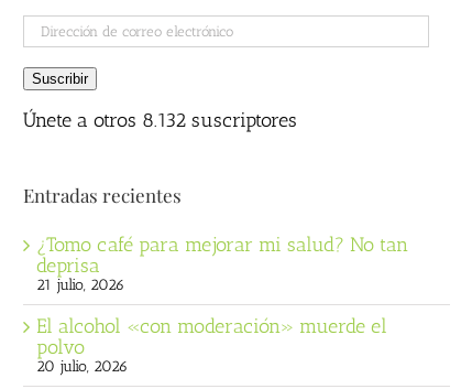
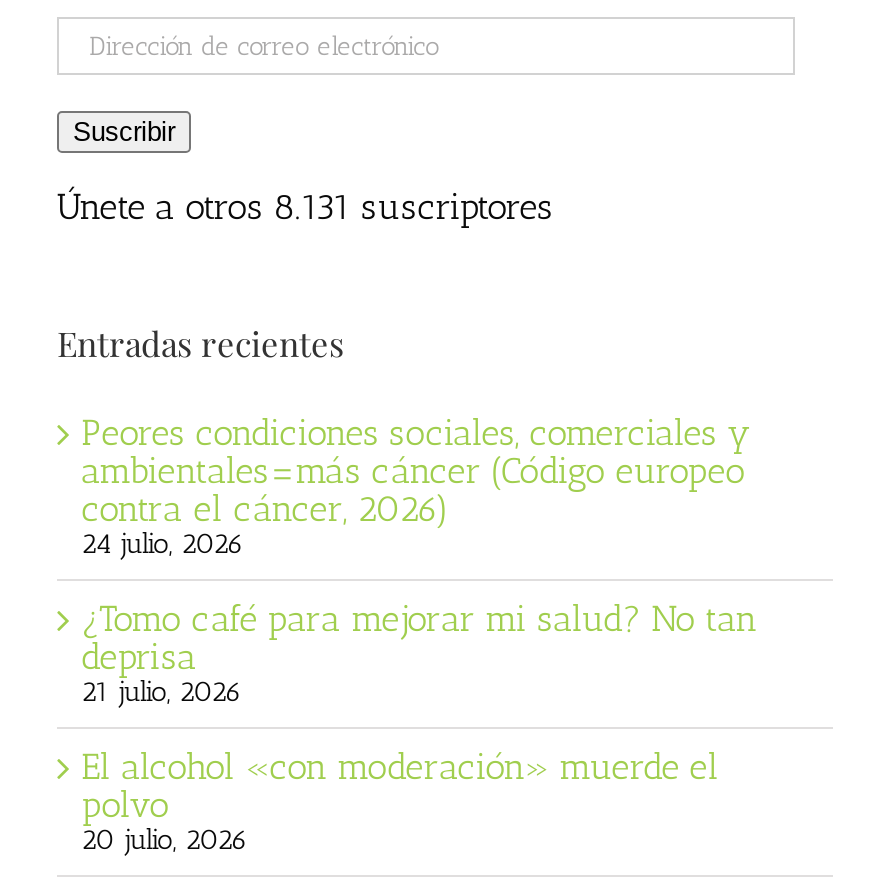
[23,108,297,132] Únete a otros 8.132 suscriptores -> [57,185,553,229] Únete a otros 8.131 suscriptores
none -> [81,411,751,561] Peores condiciones sociales, comerciales y | ambientales=más cáncer (Código europeo | contra el cáncer, 2026) | 24 julio, 2026

